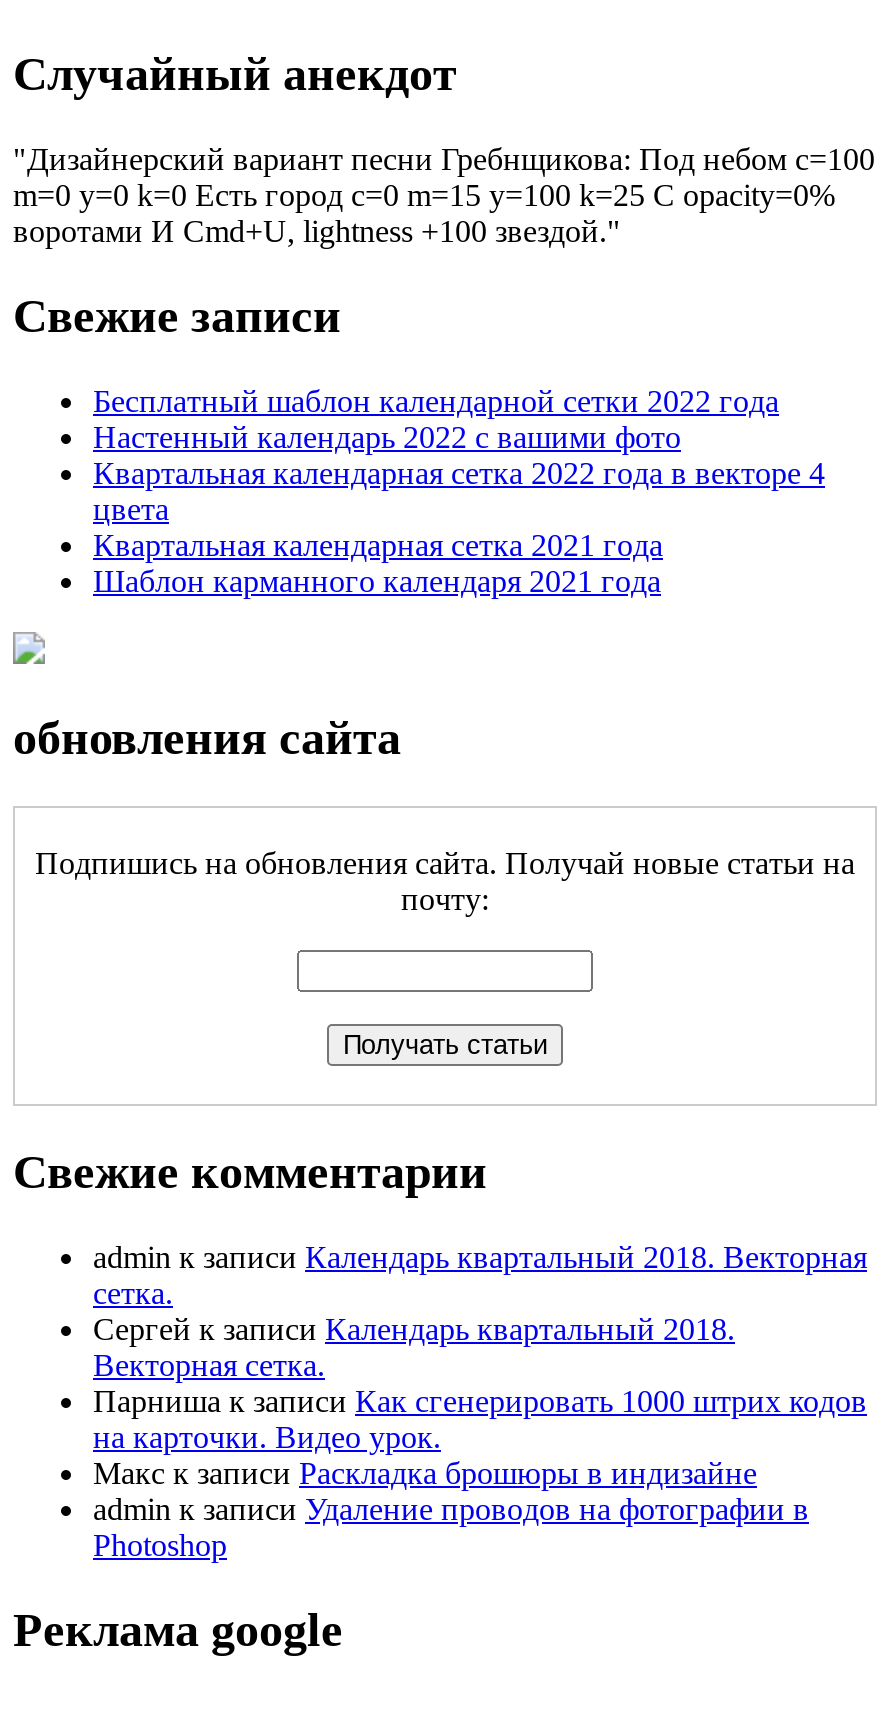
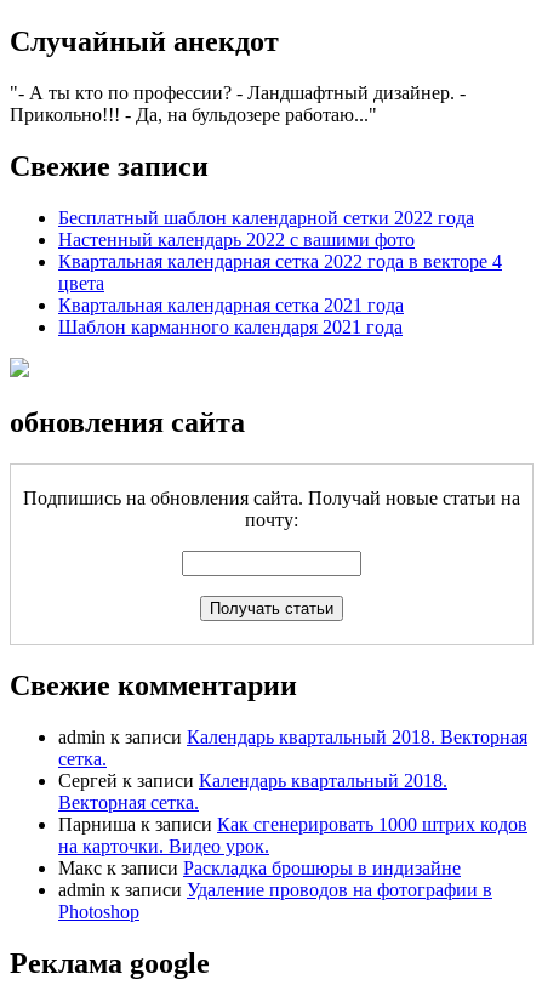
[13,143,875,249] Дизайнерский вариант песни Гребнщикова: Под небом с=100 | m=0 y=0 k=0 Есть город c=0 m=15 y=100 k=25 С opacity=0% | воротами И Cmd+U, lightness +100 звездой. -> [10,83,466,125] - А ты кто по профессии? - Ландшафтный дизайнер. - | Прикольно!!! - Да, на бульдозере работаю...

